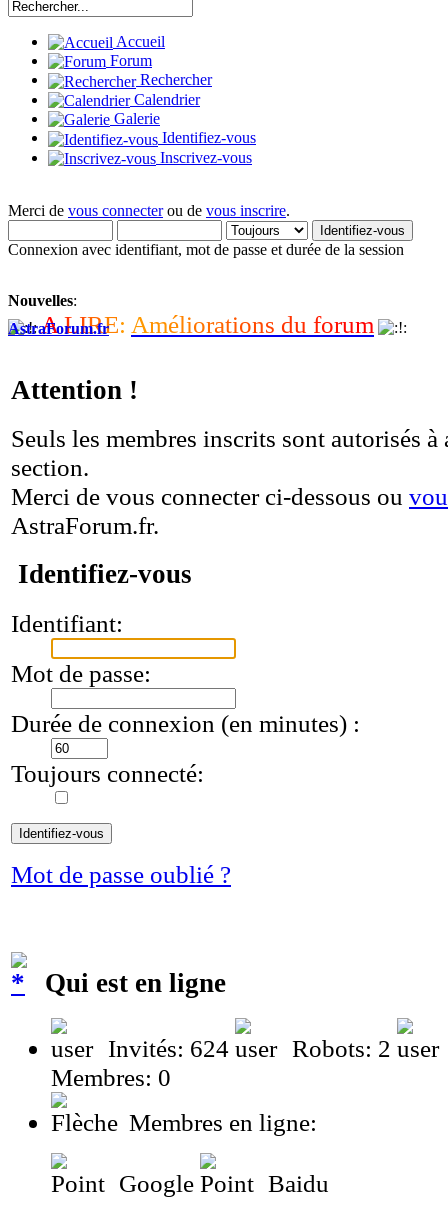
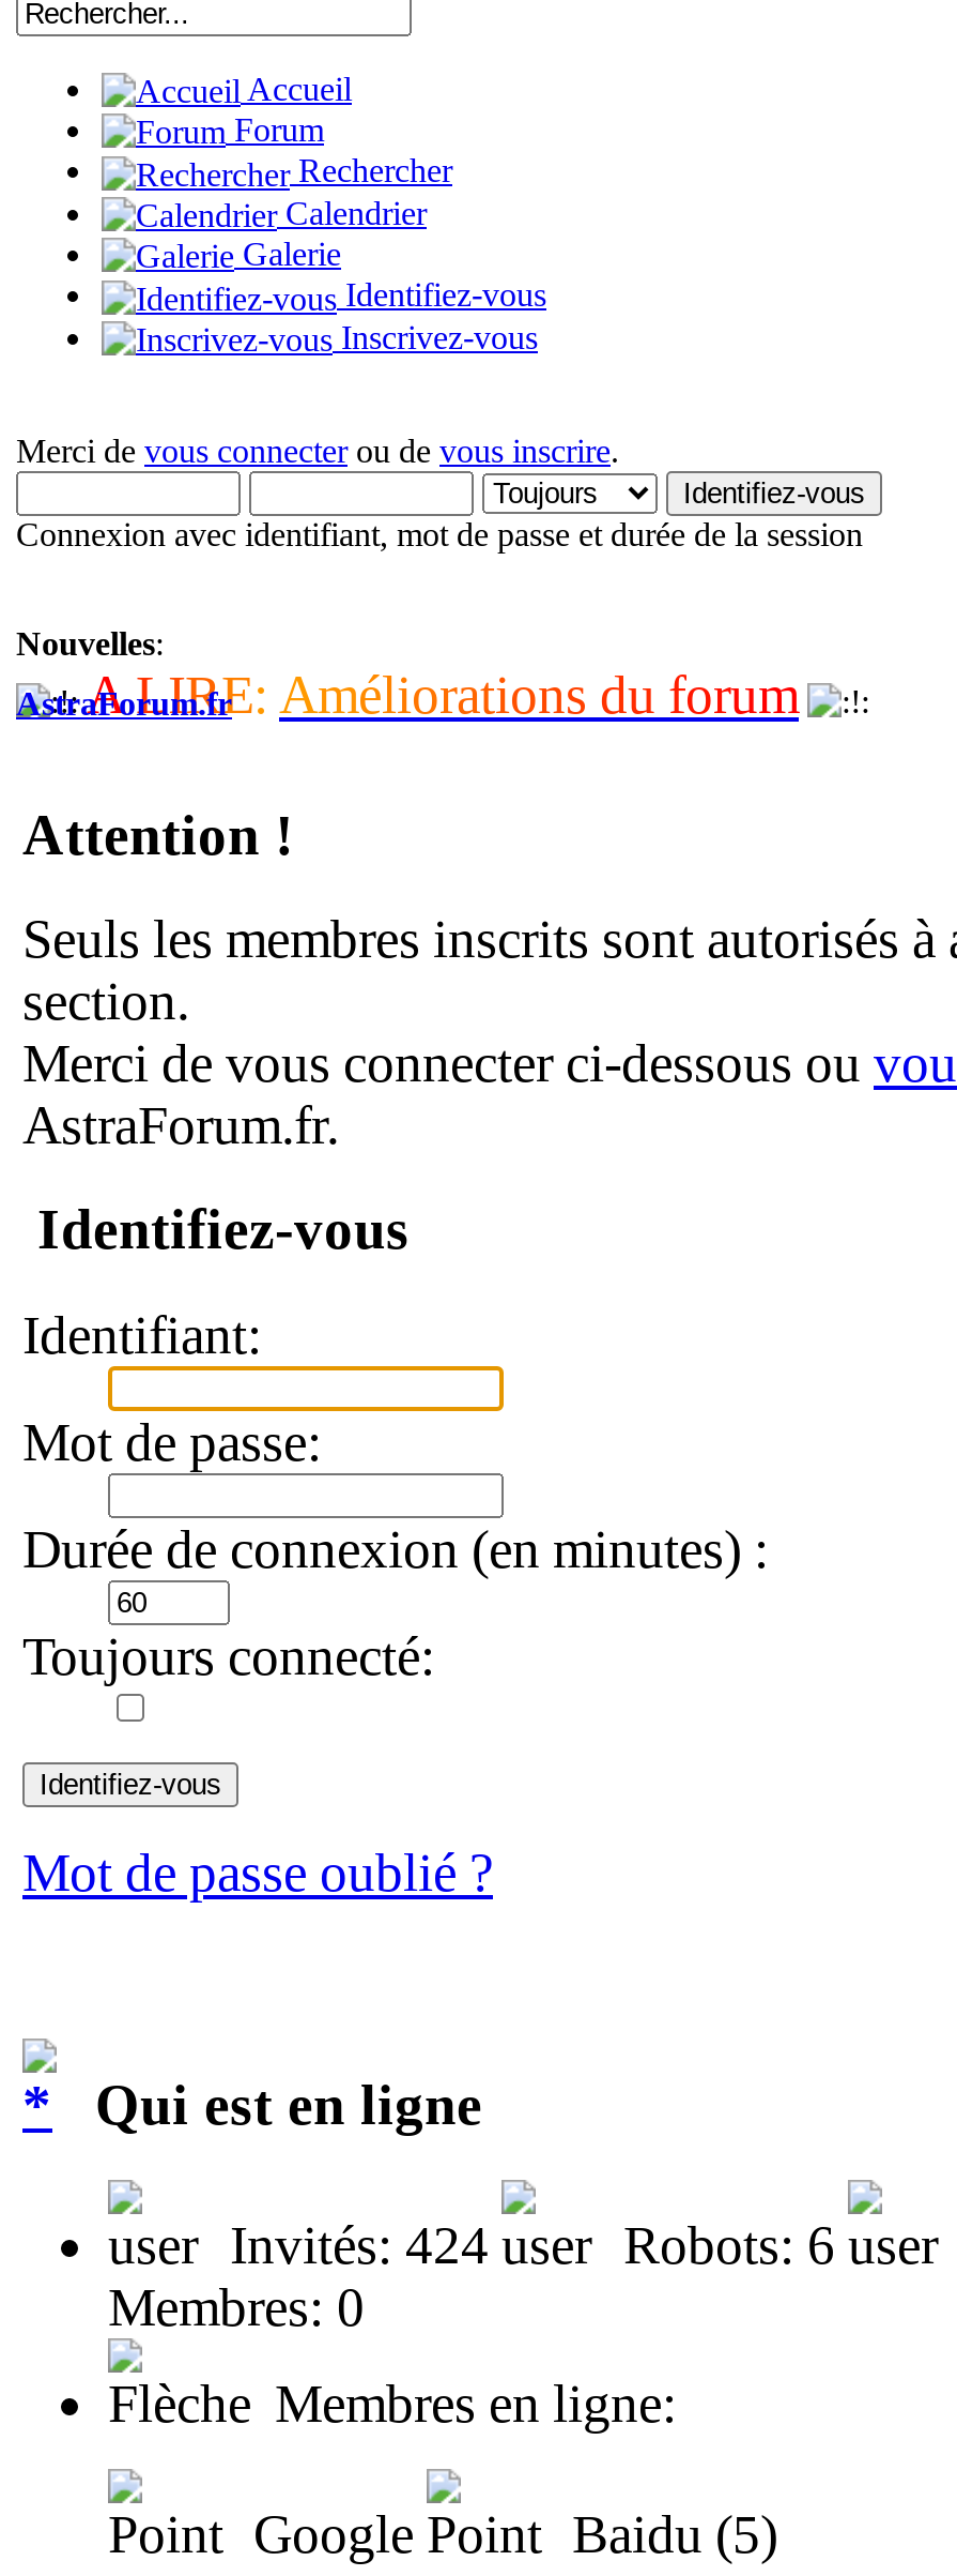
[102,1034,235,1062] Invités: 624 -> [217,2214,501,2274] Invités: 424
[286,1034,397,1062] Robots: 2 -> [611,2214,848,2274] Robots: 6
[262,1169,329,1197] Baidu -> [559,2503,777,2563] Baidu (5)

